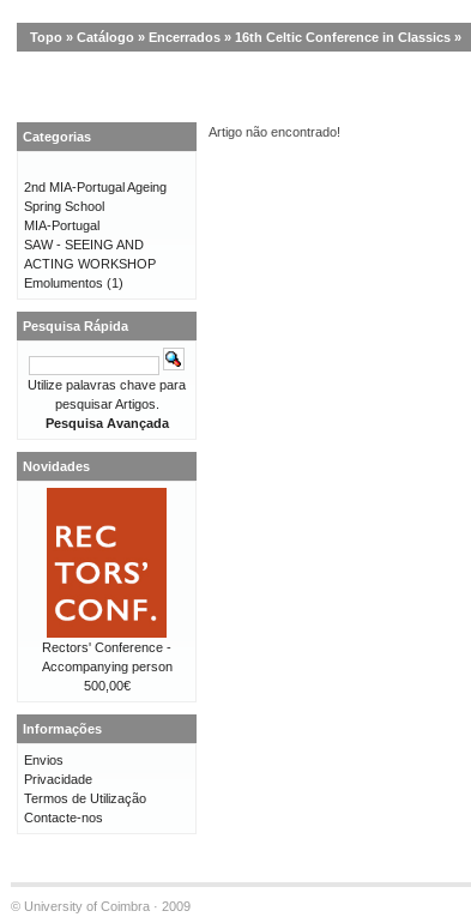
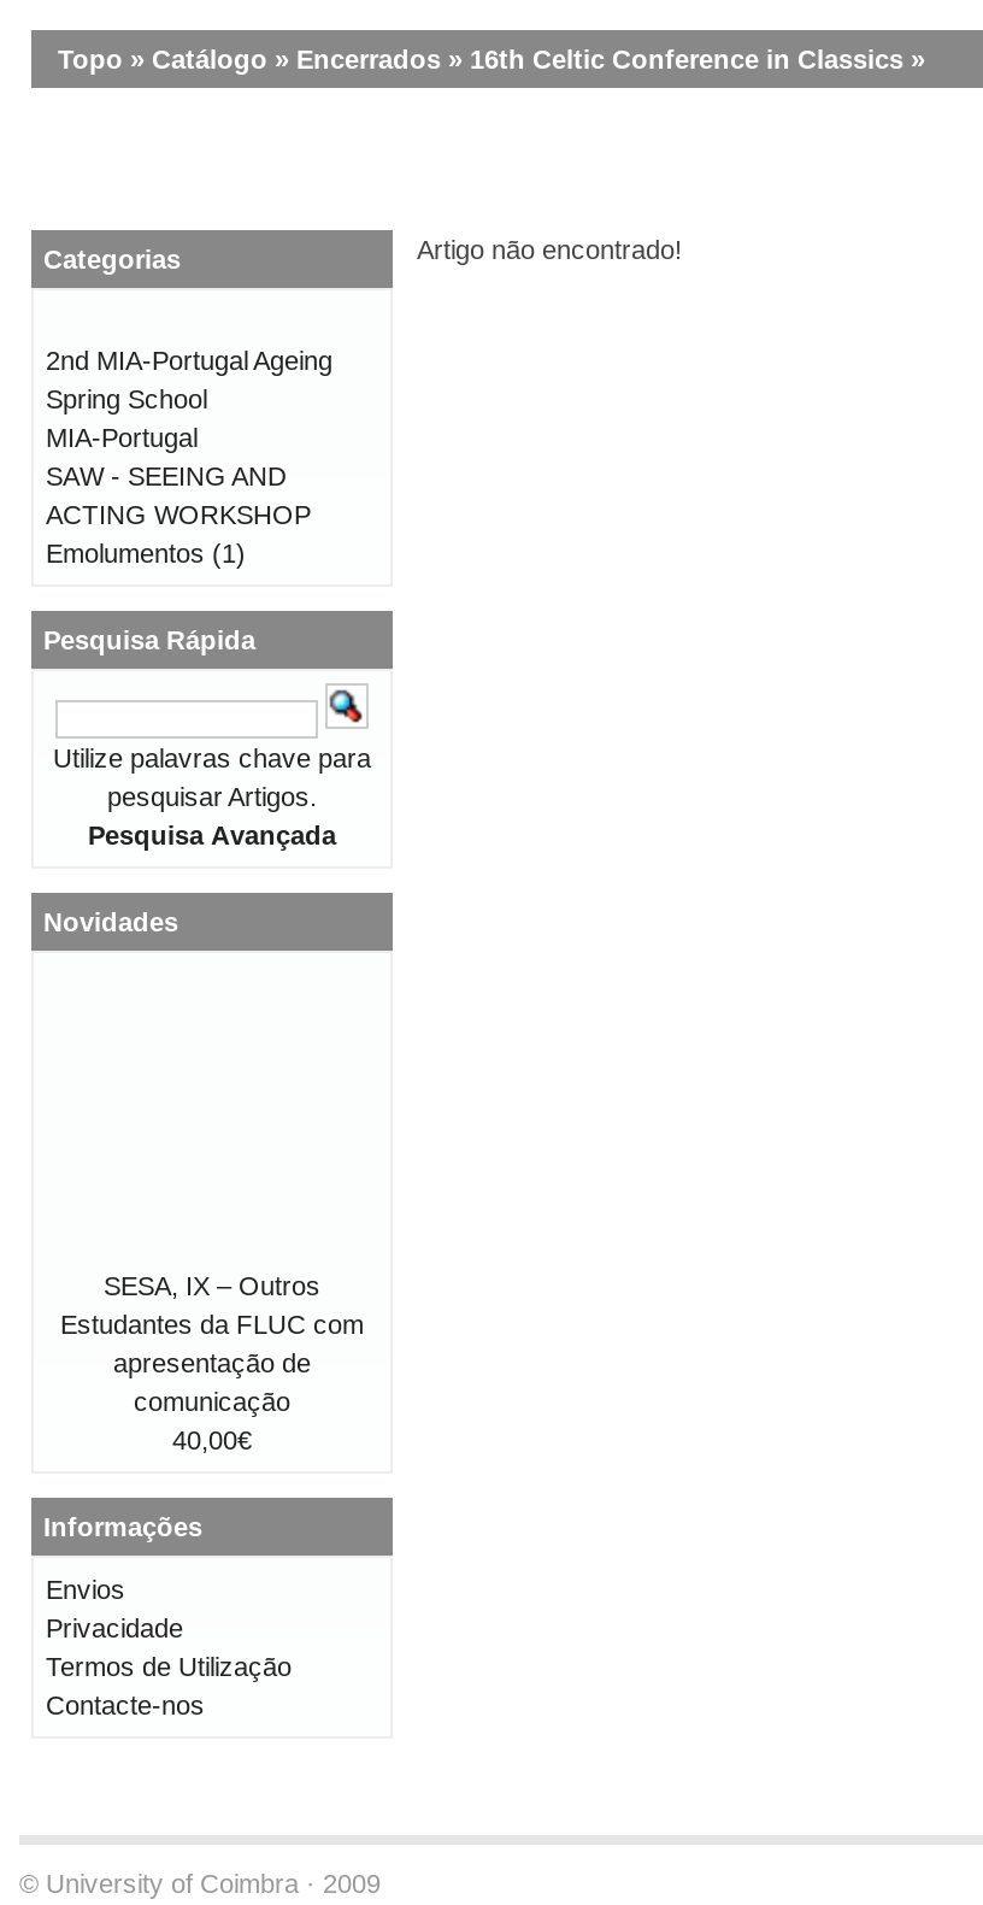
[46,487,168,593] [image] -> none
[41,640,172,693] Rectors' Conference - | Accompanying person | 500,00€ -> [60,1271,364,1454] SESA, IX – Outros | Estudantes da FLUC com | apresentação de | comunicação | 40,00€

